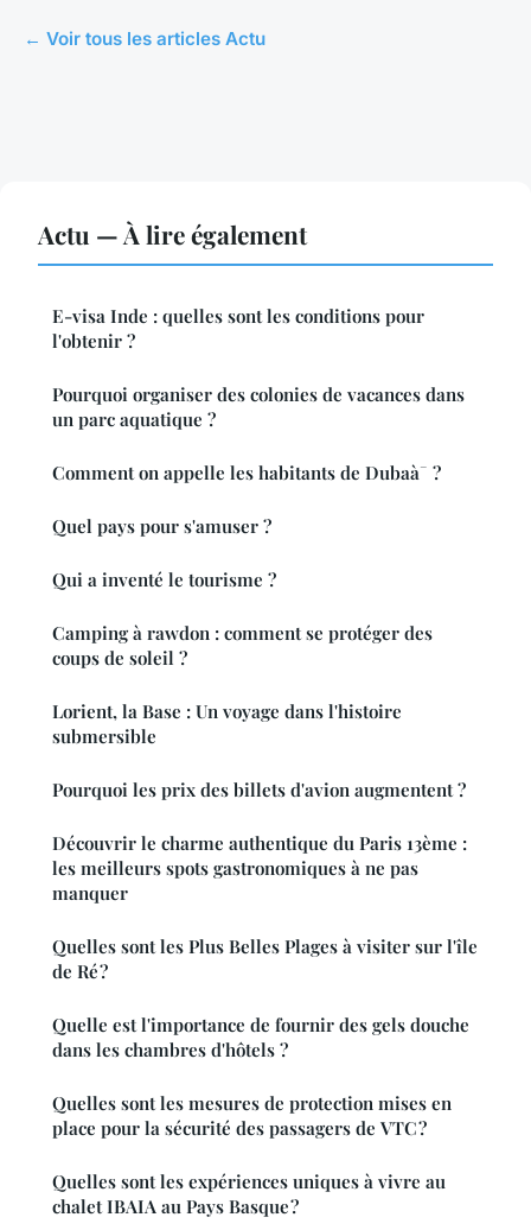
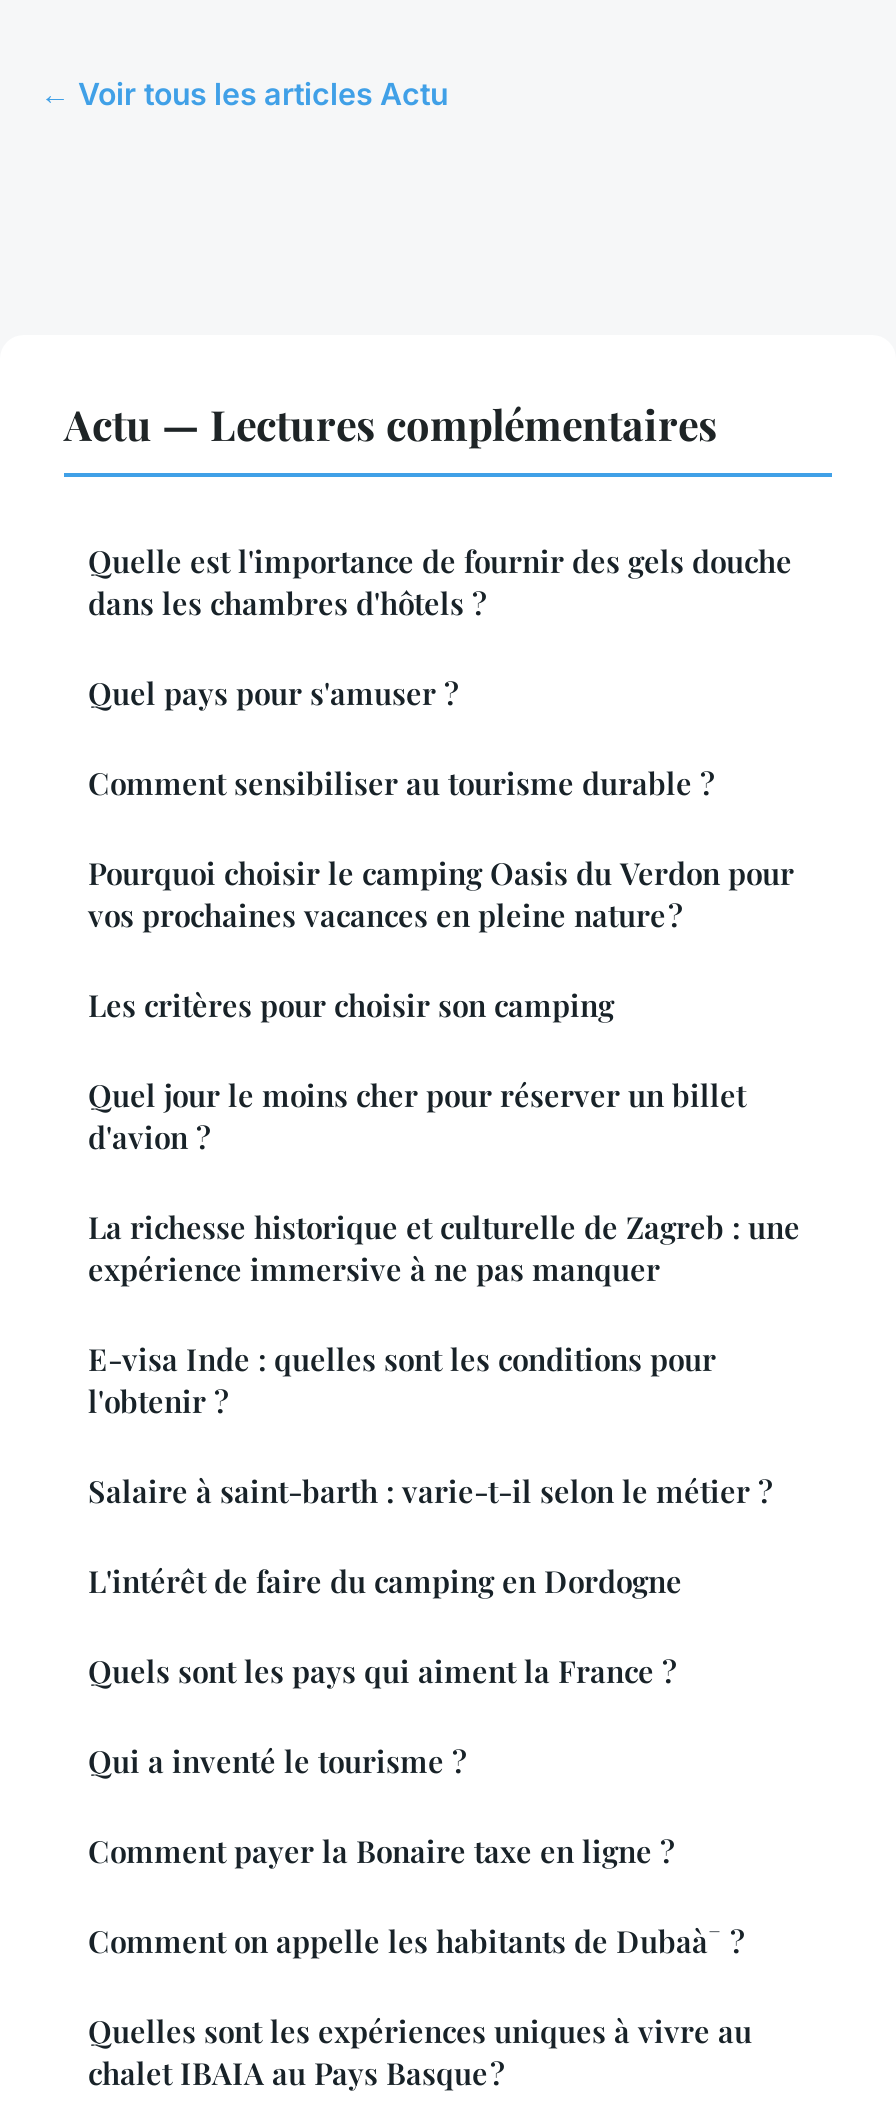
[38,217,307,251] Actu — À lire également -> [64,395,800,1289] Actu — Lectures complémentaires | Comment sensibiliser au tourisme durable ? | Pourquoi choisir le camping Oasis du Verdon pour | vos prochaines vacances en pleine nature ? | Les critères pour choisir son camping | Quel jour le moins cher pour réserver un billet | d'avion ? | La richesse historique et culturelle de Zagreb : une | expérience immersive à ne pas manquer
moved [52,304,424,353] -> [88,1339,716,1421]: E-visa Inde : quelles sont les conditions pour | l'obtenir ?
[52,382,465,431] Pourquoi organiser des colonies de vacances dans | un parc aquatique ? -> [88,1471,772,1871] Salaire à saint-barth : varie-t-il selon le métier ? | L'intérêt de faire du camping en Dordogne | Quels sont les pays qui aiment la France ? | Comment payer la Bonaire taxe en ligne ?
moved [52,461,441,484] -> [88,1921,744,1961]: Comment on appelle les habitants de Dubaà¯ ?
moved [52,514,271,538] -> [88,673,458,713]: Quel pays pour s'amuser ?
moved [52,568,276,591] -> [88,1741,466,1781]: Qui a inventé le tourisme ?
[52,621,478,1140] Camping à rawdon : comment se protéger des | coups de soleil ? | Lorient, la Base : Un voyage dans l'histoire | submersible | Pourquoi les prix des billets d'avion augmentent ? | Découvrir le charme authentique du Paris 13ème : | les meilleurs spots gastronomiques à ne pas | manquer | Quelles sont les Plus Belles Plages à visiter sur l'île | de Ré ? | Quelles sont les mesures de protection mises en | place pour la sécurité des passagers de VTC ? -> none
moved [52,1013,469,1061] -> [88,541,792,623]: Quelle est l'importance de fournir des gels douche | dans les chambres d'hôtels ?

